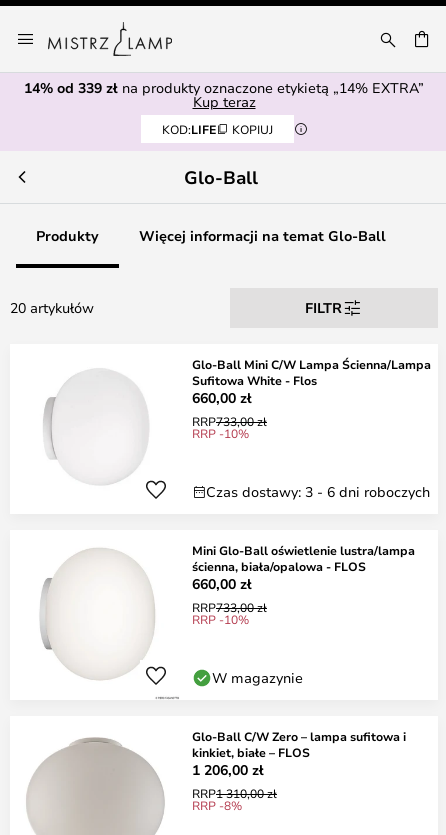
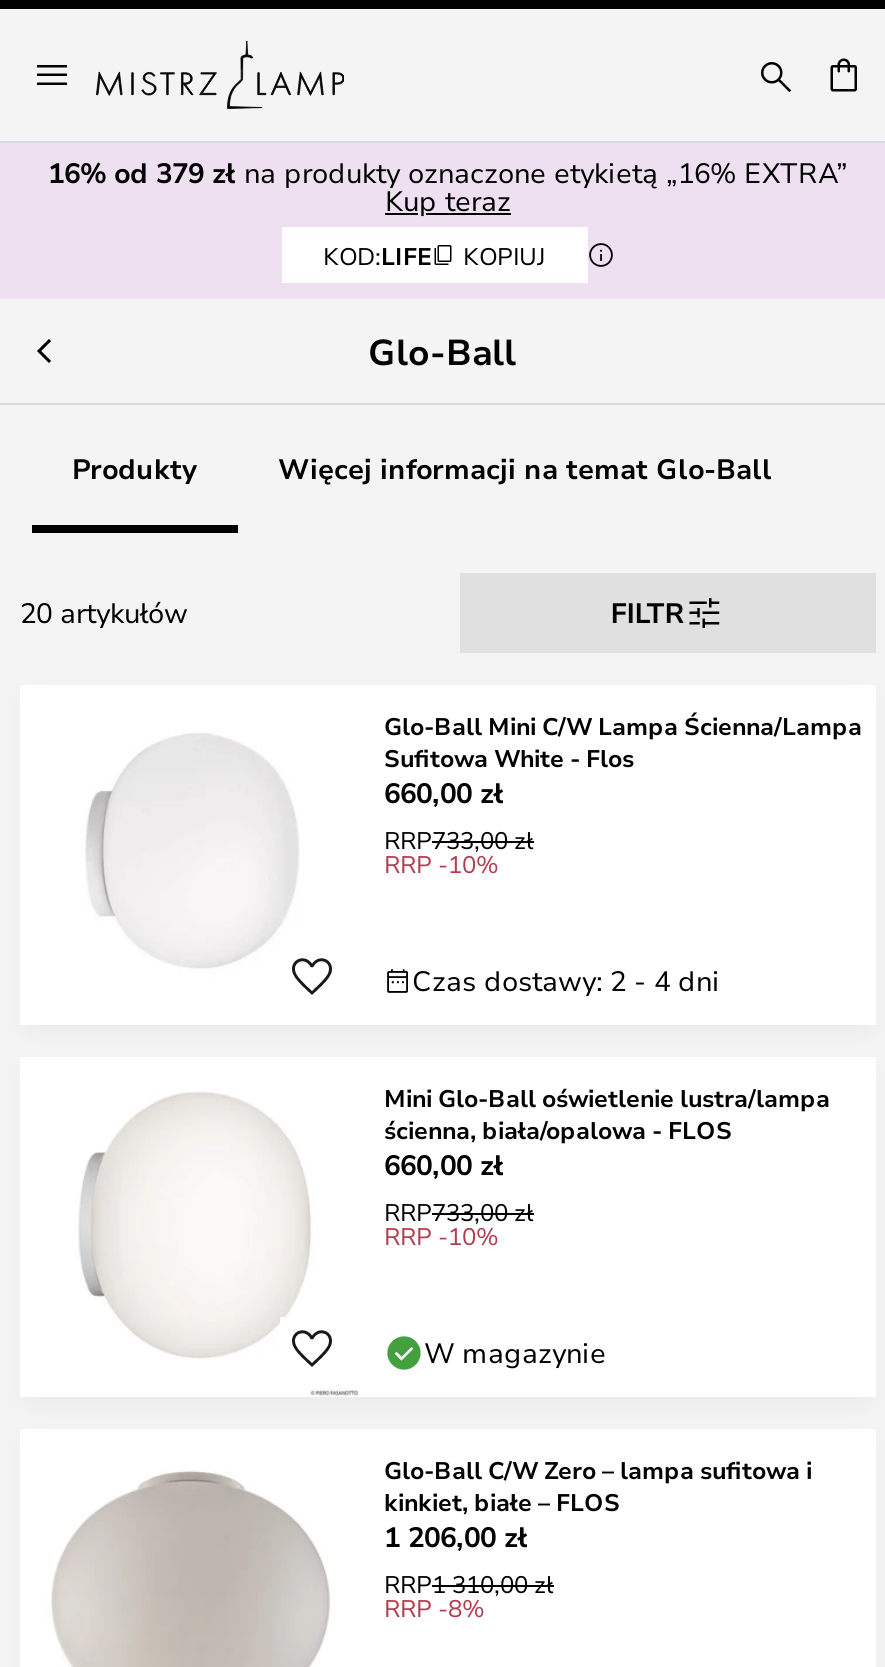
[24,78,424,97] 14% od 339 zł na produkty oznaczone etykietą „14% EXTRA” -> [48,153,848,191] 16% od 379 zł na produkty oznaczone etykietą „16% EXTRA”
[206,482,430,501] Czas dostawy: 3 - 6 dni roboczych -> [412,961,720,999] Czas dostawy: 2 - 4 dni

